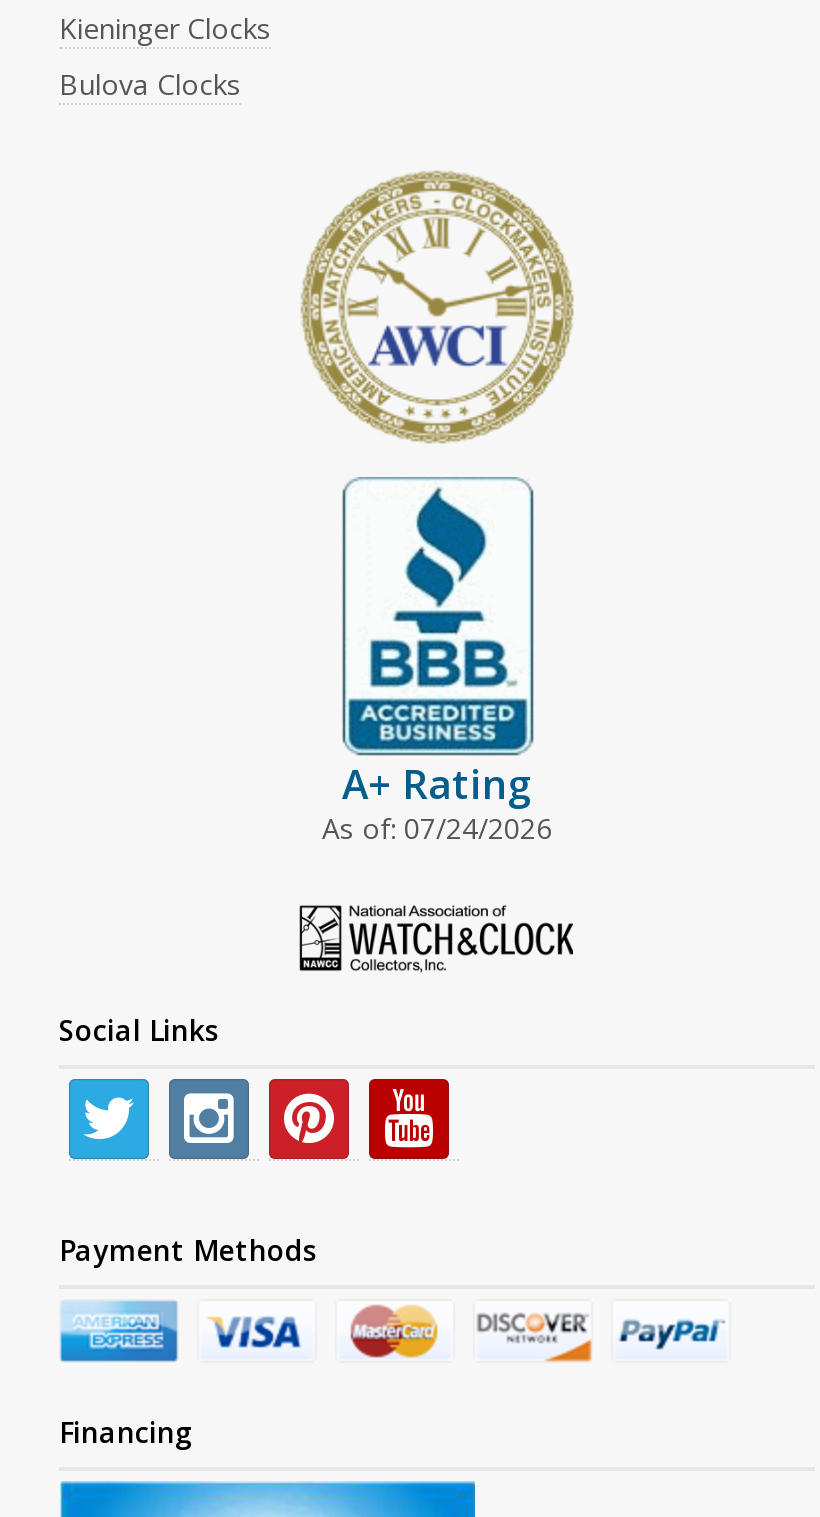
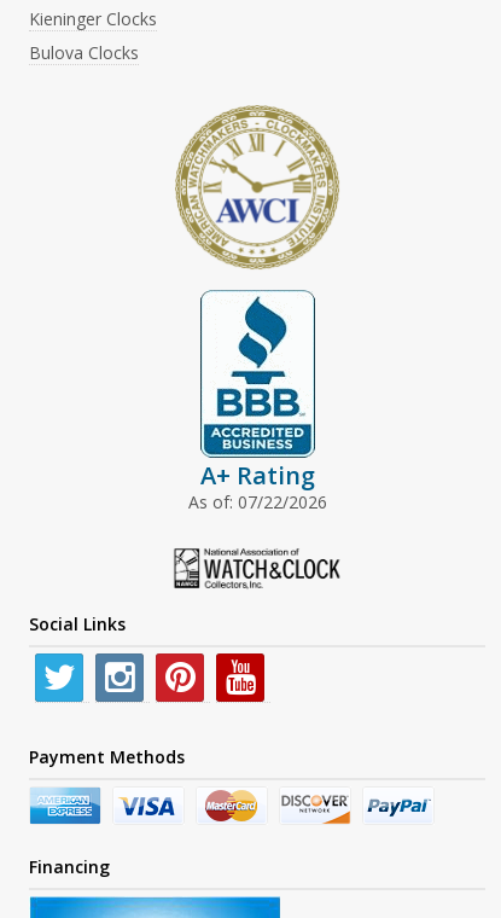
[322,809,552,847] As of: 07/24/2026 -> [188,490,327,513] As of: 07/22/2026

